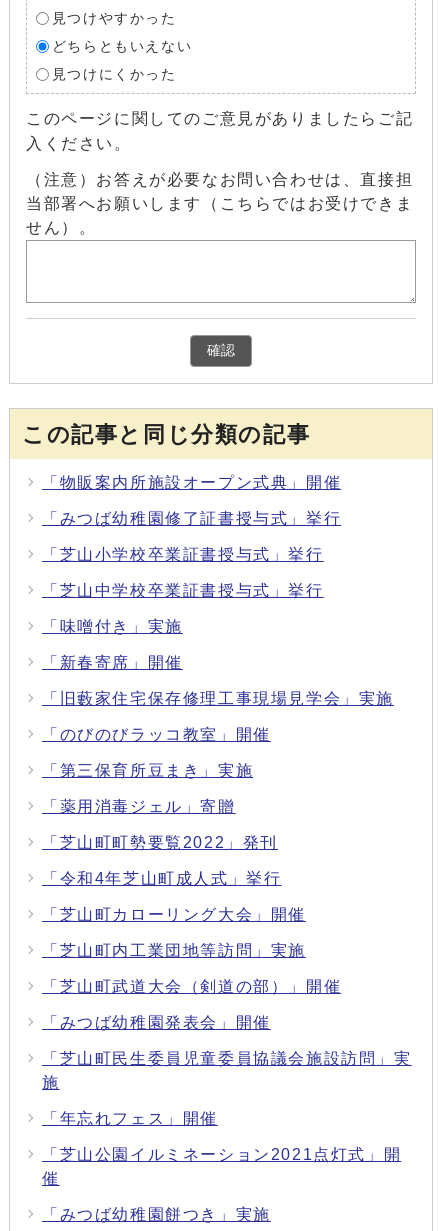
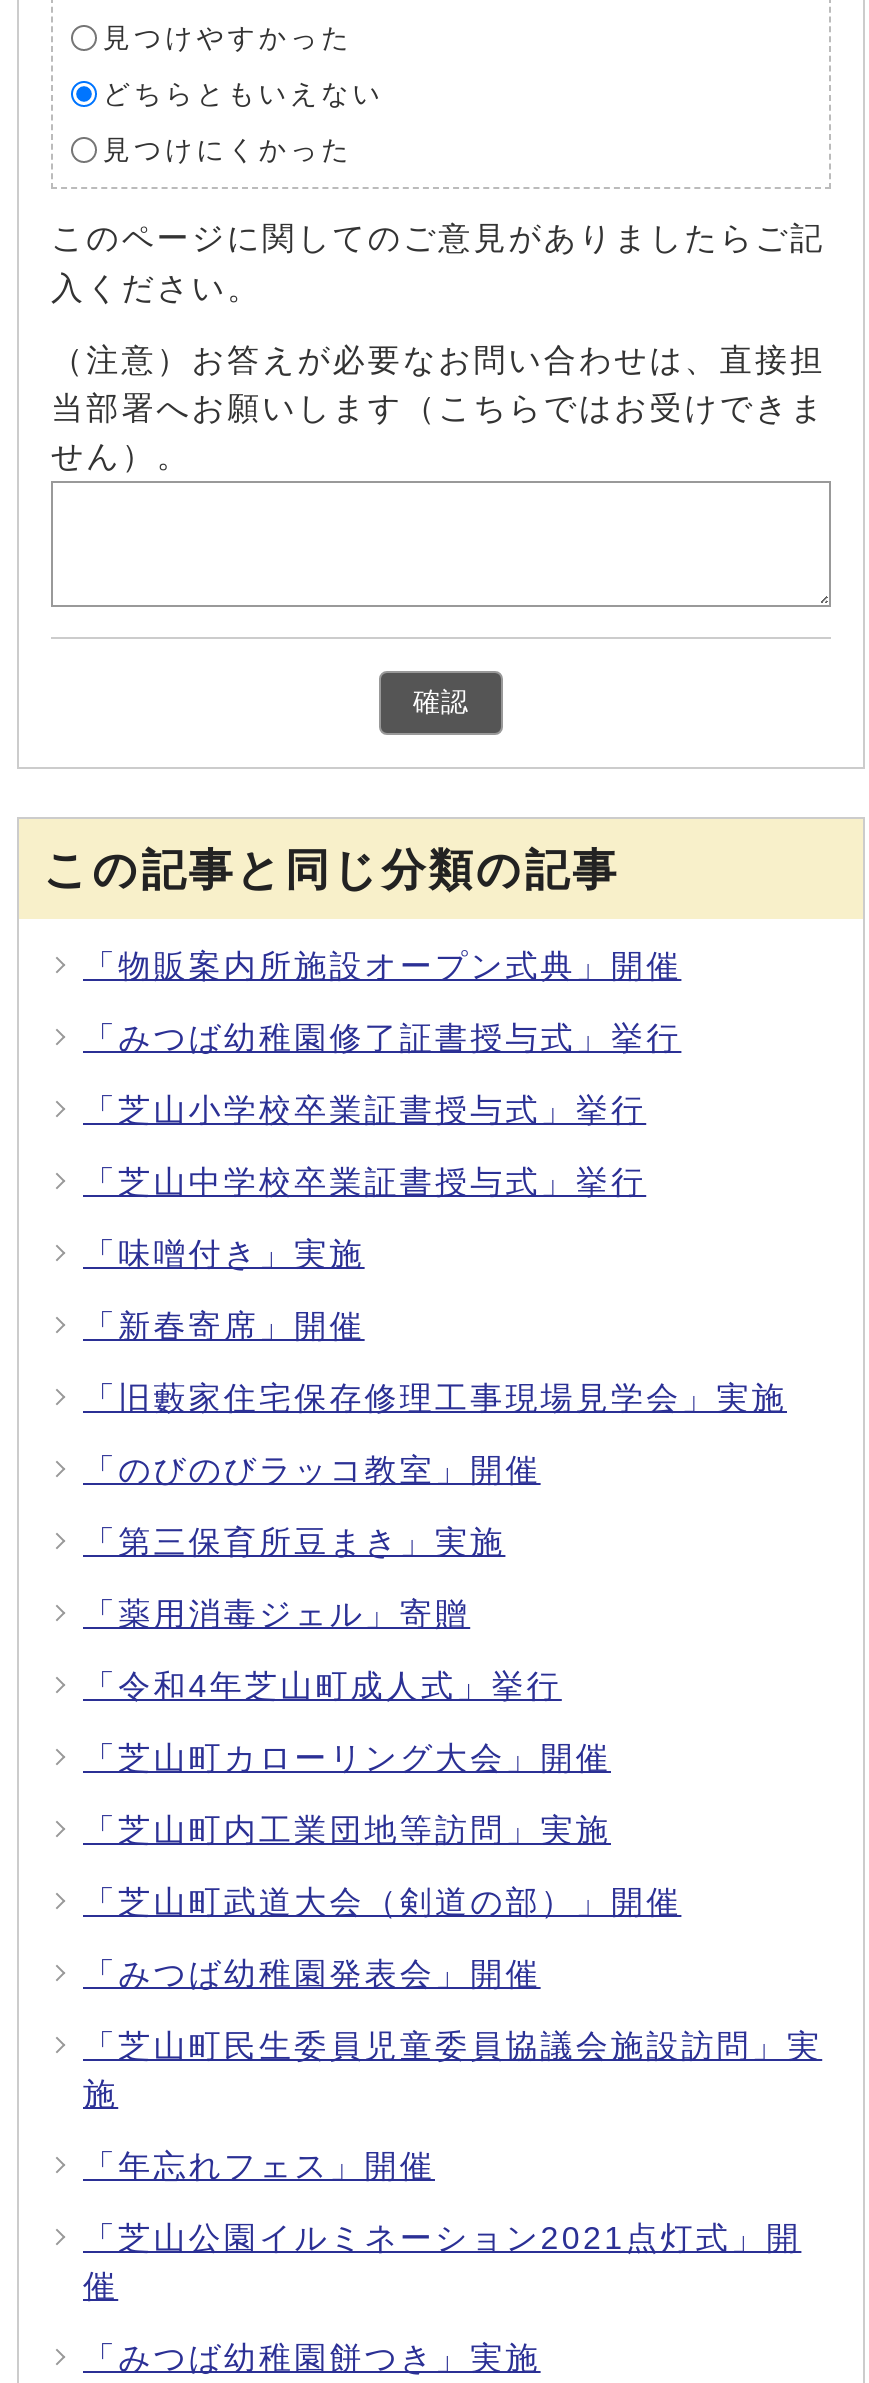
[42,833,278,850] 「芝山町町勢要覧2022」発刊 -> none

